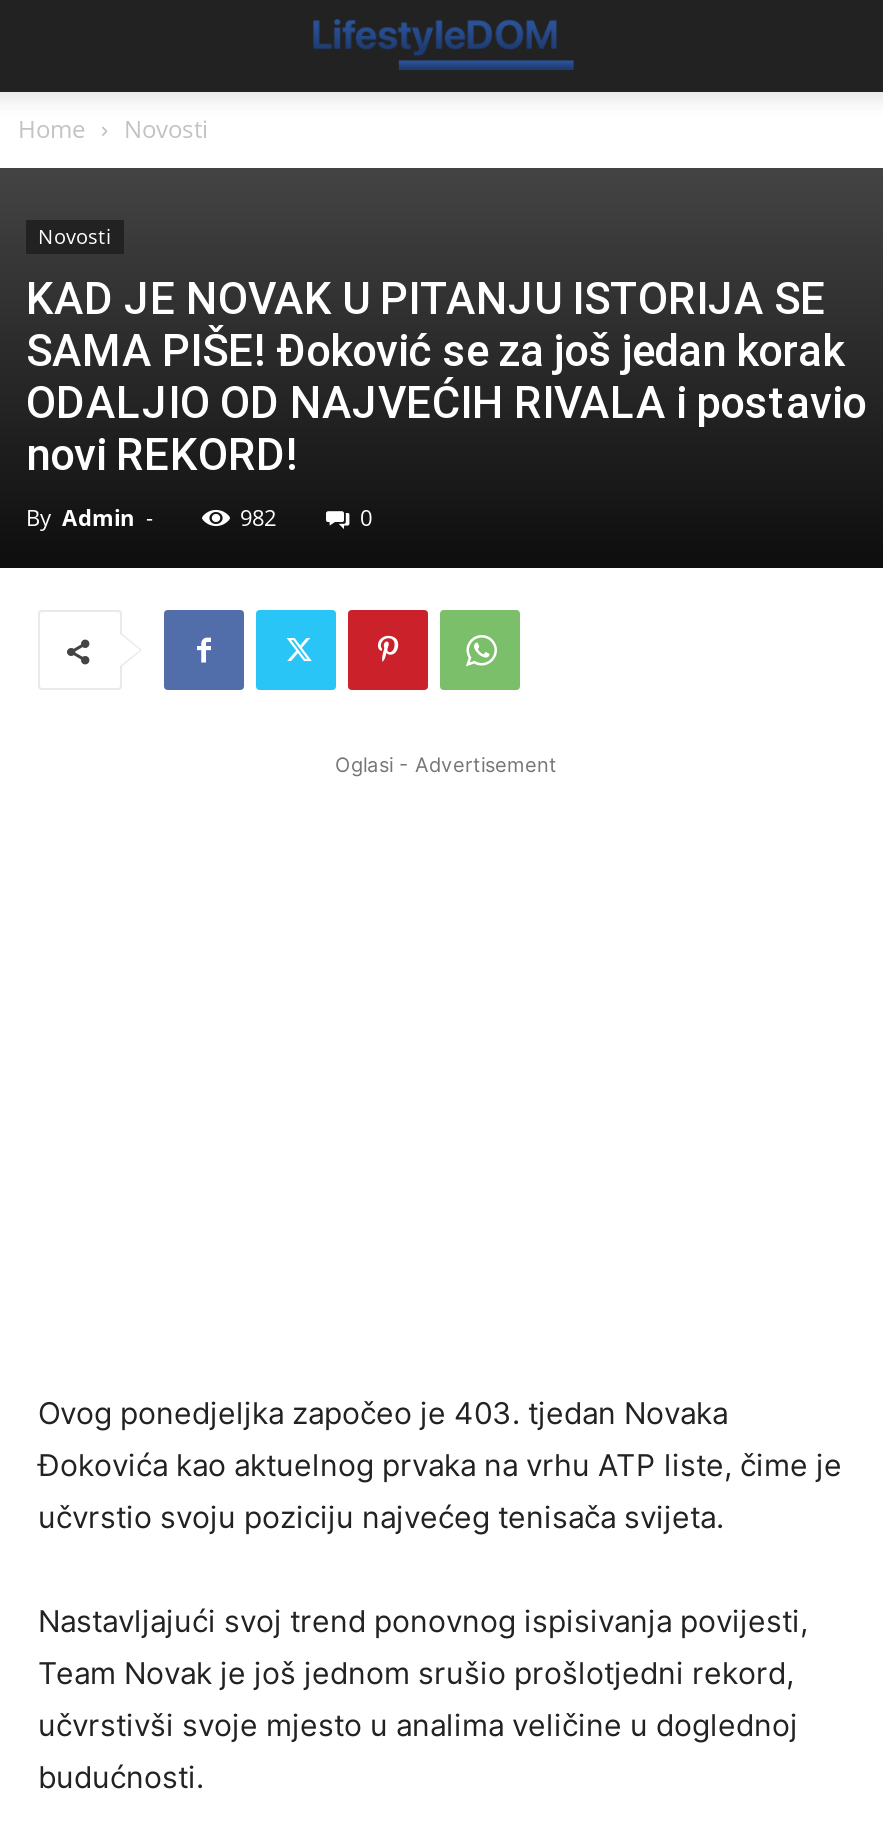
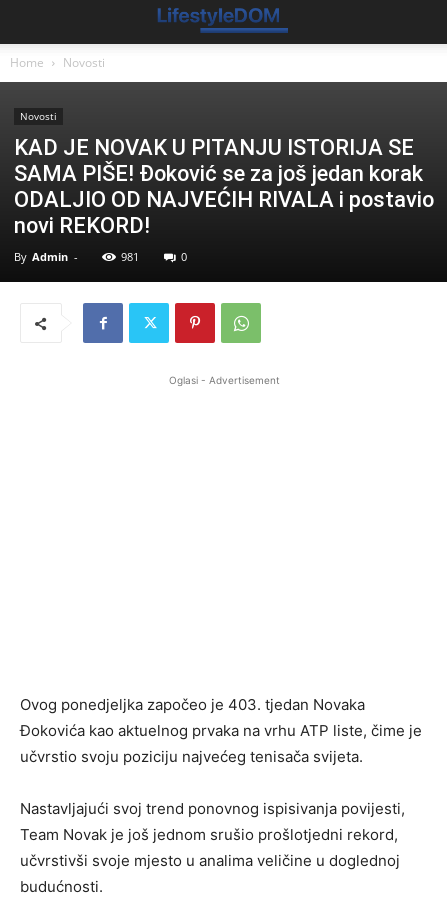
[240,502,276,532] 982 -> [121,249,139,264] 981

